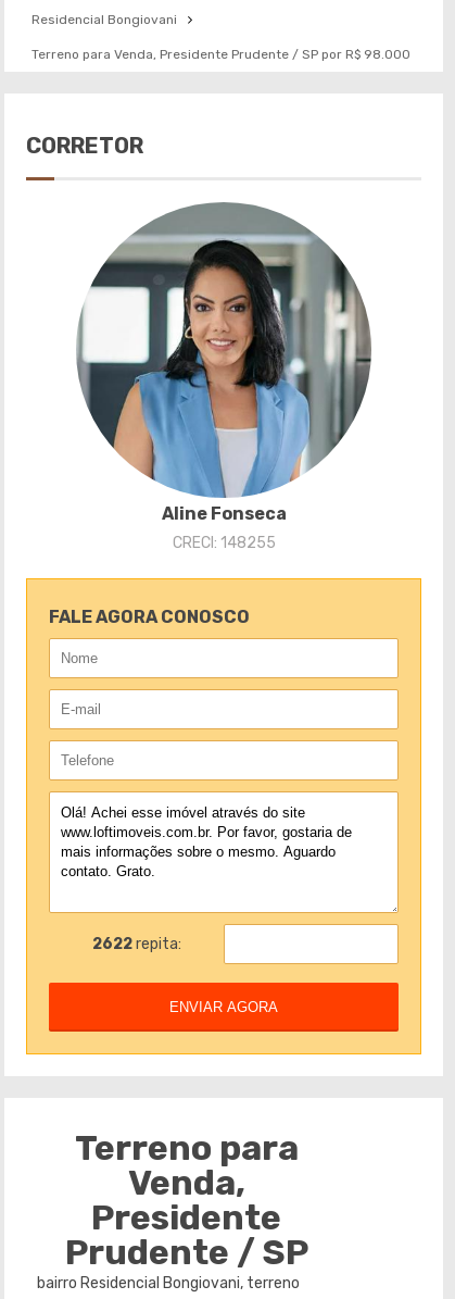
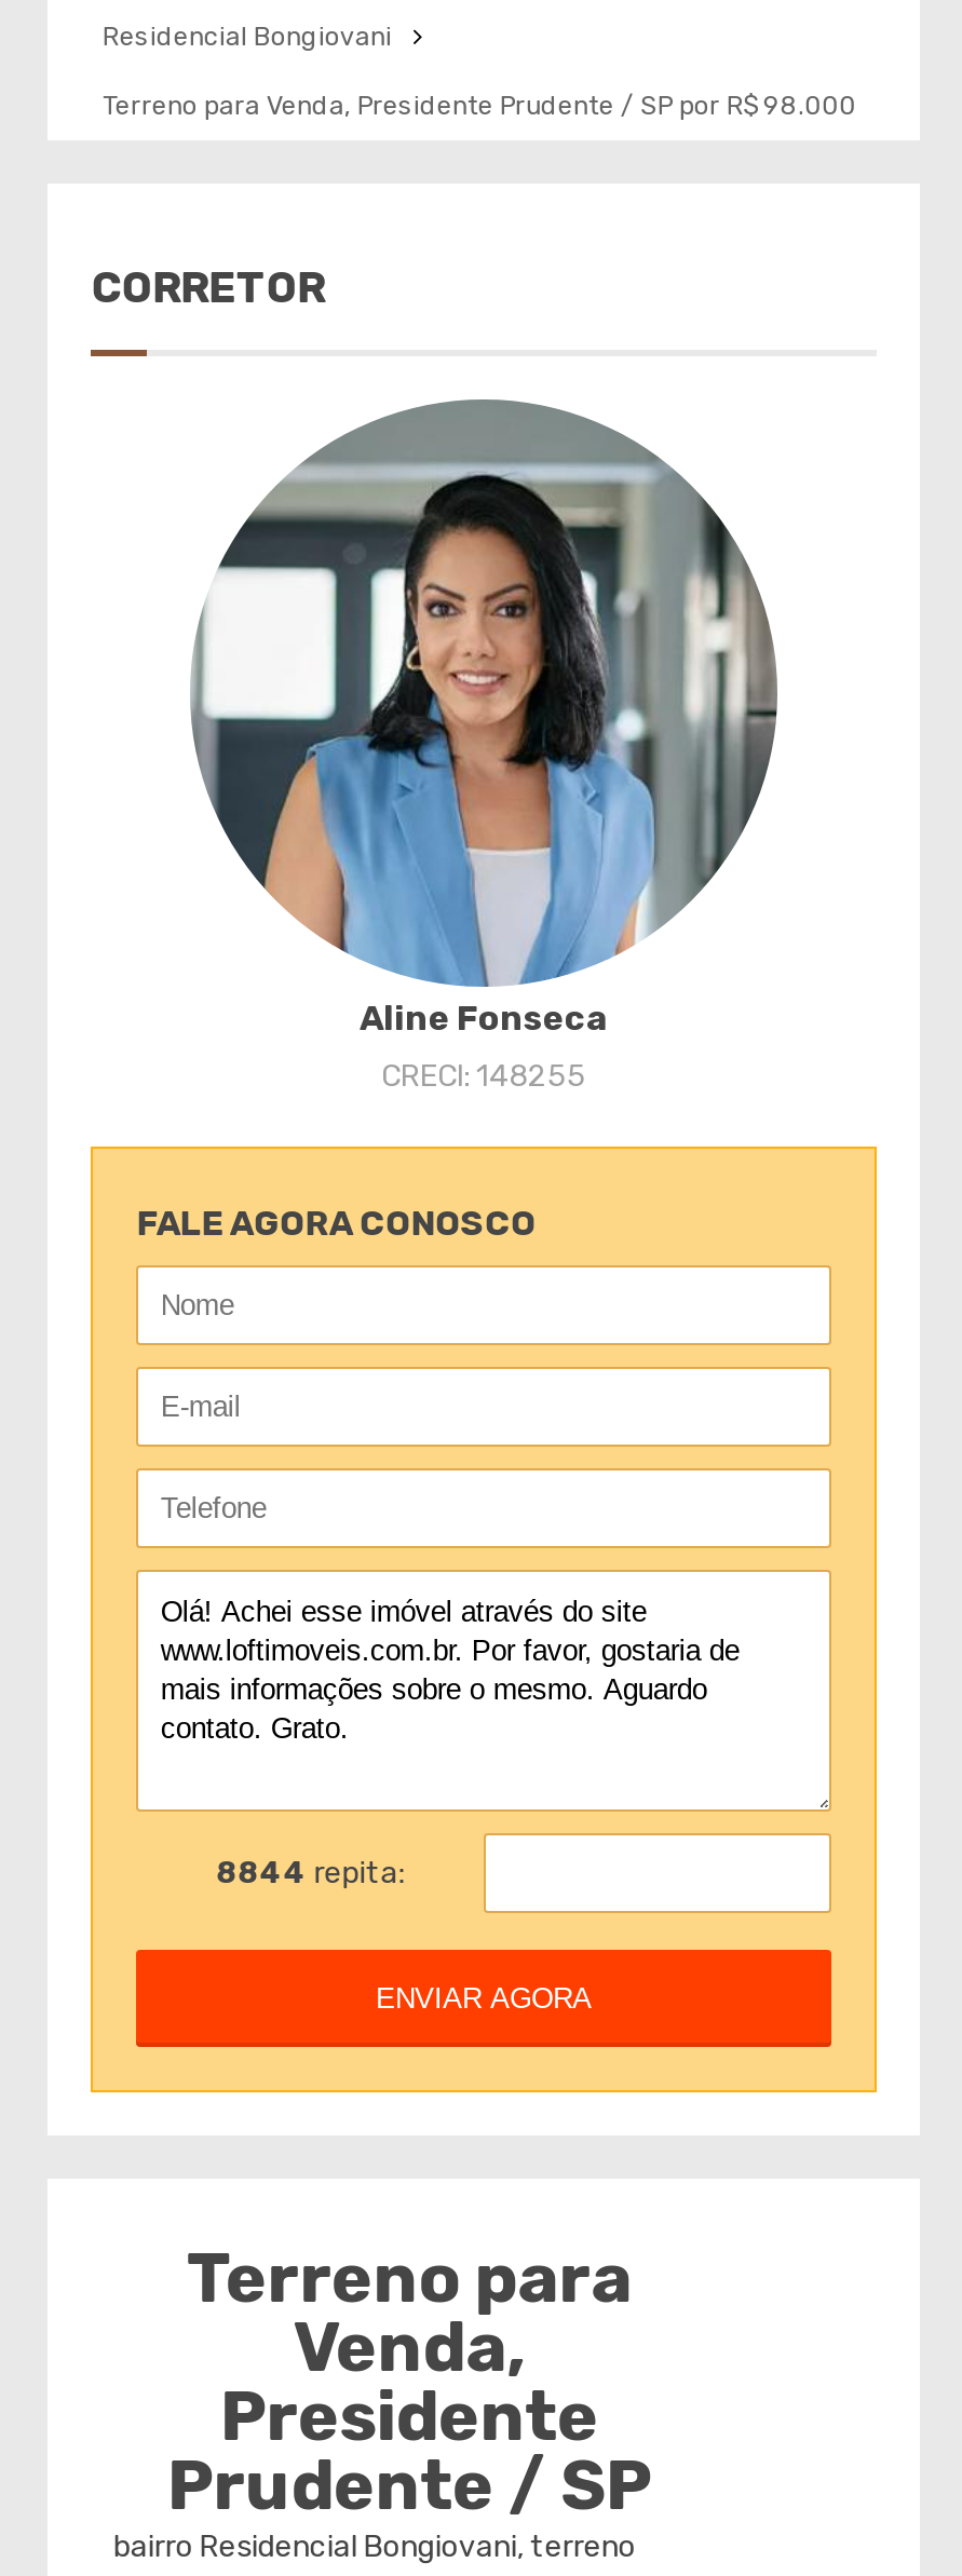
[92,935,181,954] 2622 repita: -> [216,1856,404,1892] 8844 repita:

